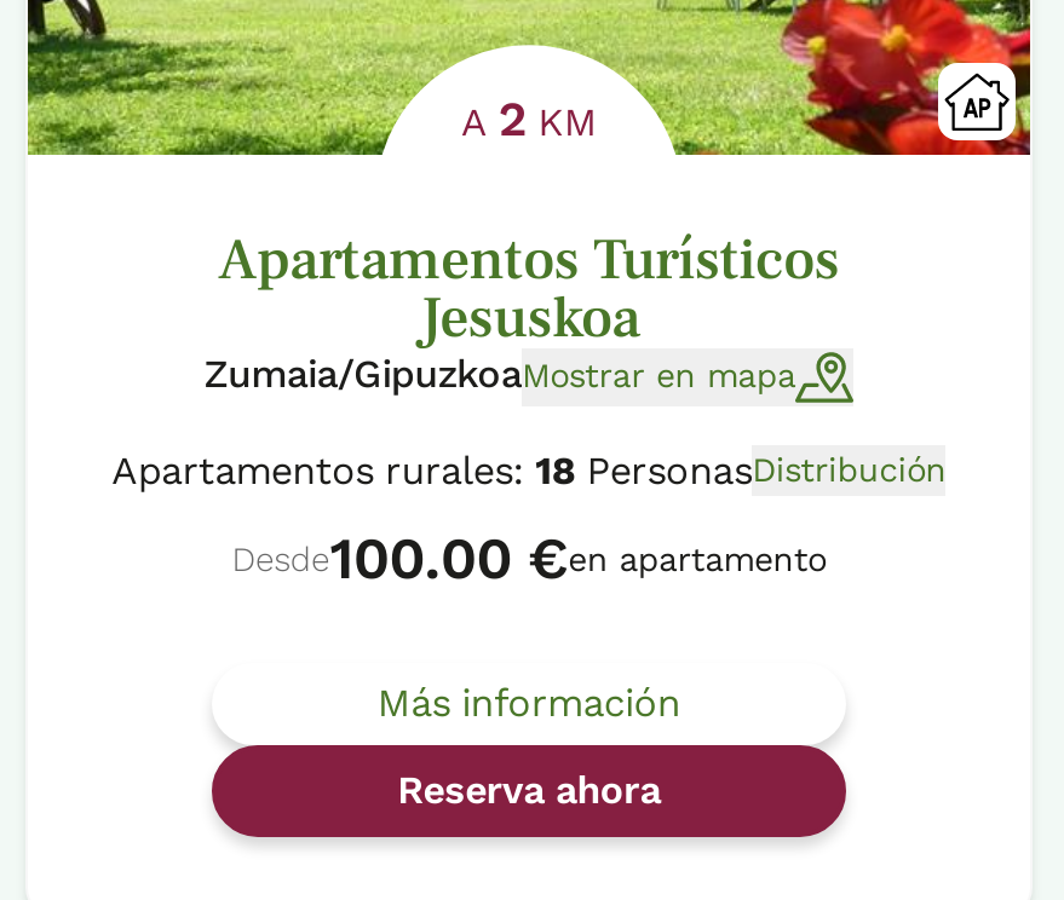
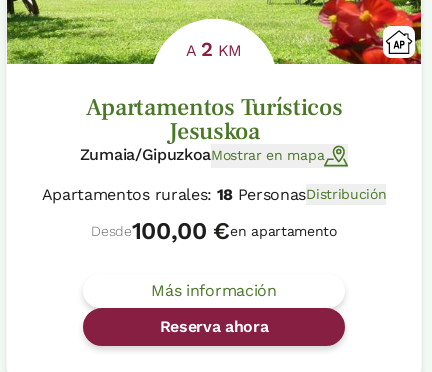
[232,525,826,592] Desde100.00 €en apartamento -> [91,217,337,245] Desde100,00 €en apartamento

